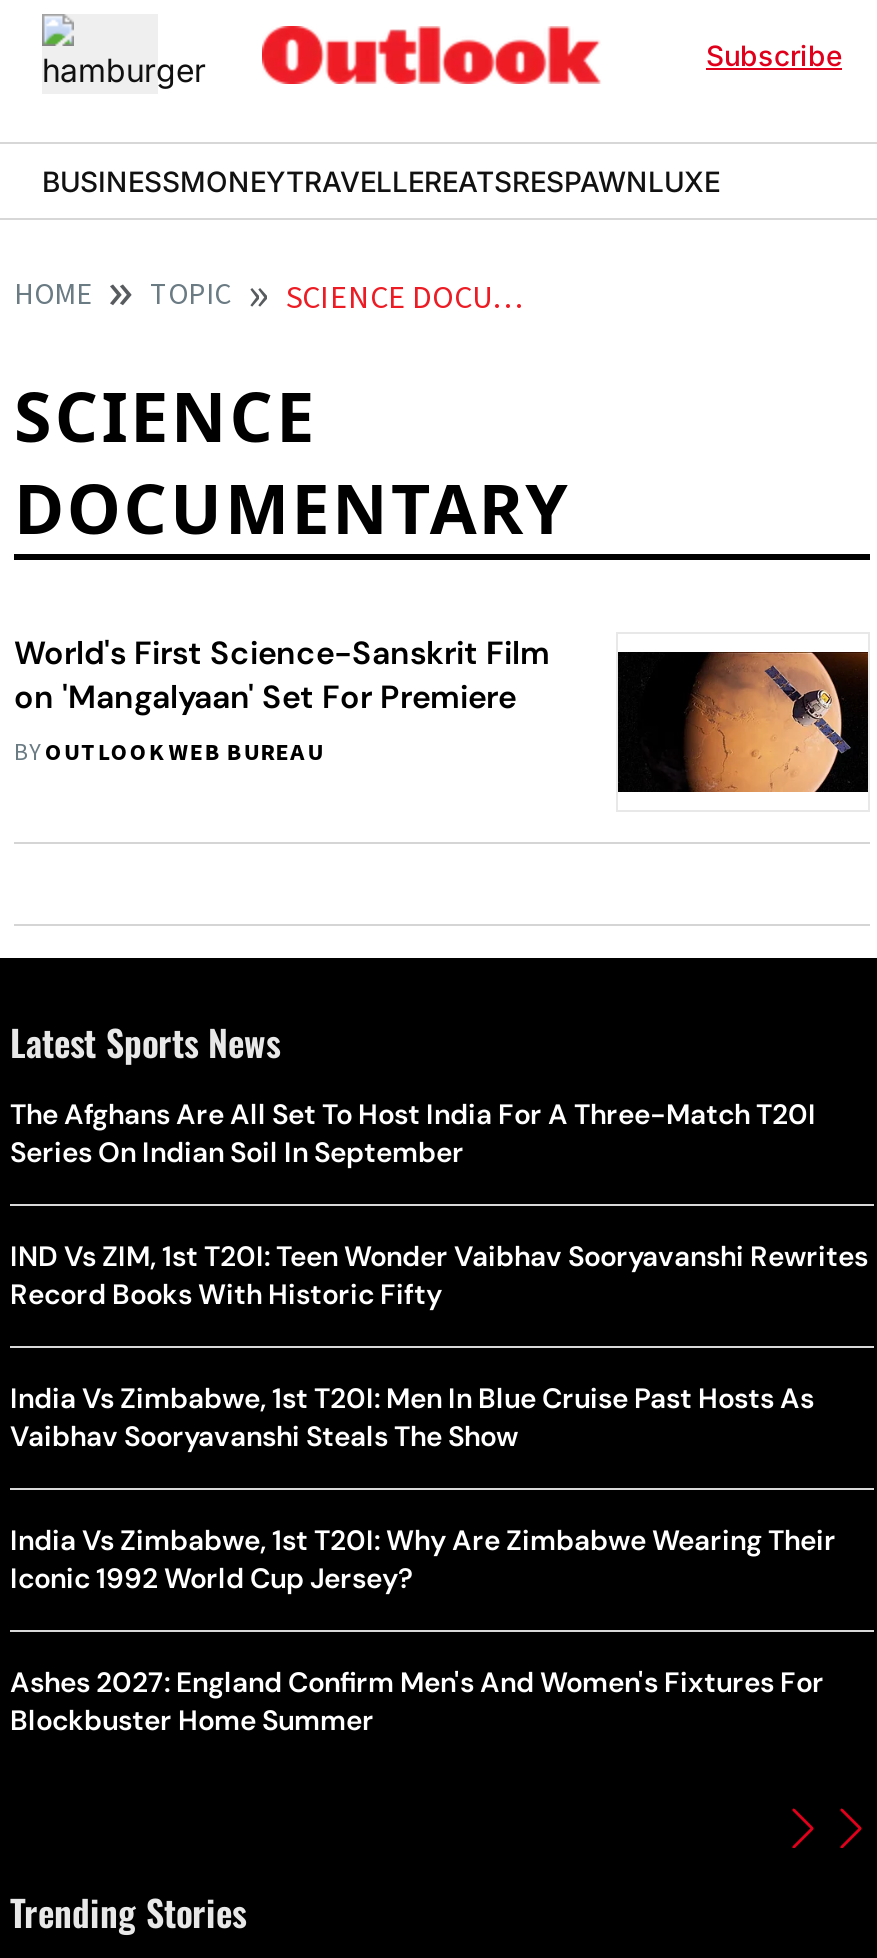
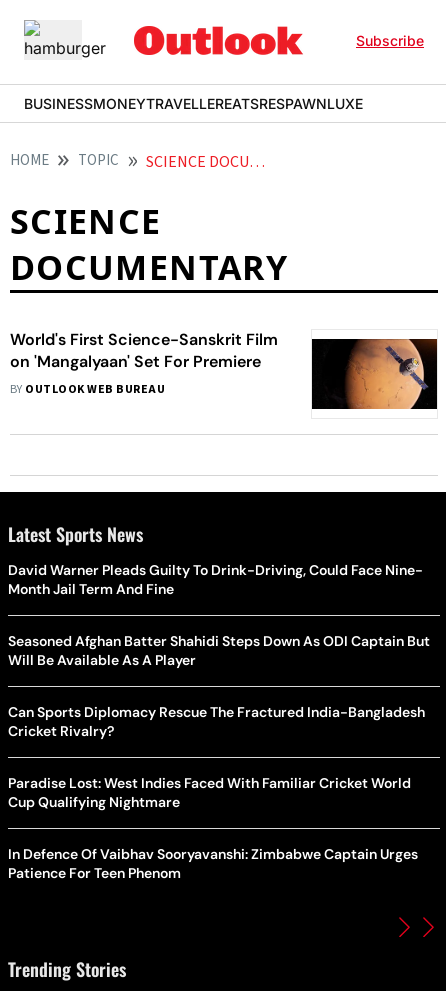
[10,1096,816,1170] The Afghans Are All Set To Host India For A Three-Match T20I | Series On Indian Soil In September -> [8,561,423,598] David Warner Pleads Guilty To Drink-Driving, Could Face Nine- | Month Jail Term And Fine
[10,1238,868,1312] IND Vs ZIM, 1st T20I: Teen Wonder Vaibhav Sooryavanshi Rewrites | Record Books With Historic Fifty -> [8,632,430,669] Seasoned Afghan Batter Shahidi Steps Down As ODI Captain But | Will Be Available As A Player
[10,1380,814,1454] India Vs Zimbabwe, 1st T20I: Men In Blue Cruise Past Hosts As | Vaibhav Sooryavanshi Steals The Show -> [8,703,425,740] Can Sports Diplomacy Rescue The Fractured India-Bangladesh | Cricket Rivalry?
[10,1522,836,1596] India Vs Zimbabwe, 1st T20I: Why Are Zimbabwe Wearing Their | Iconic 1992 World Cup Jersey? -> [8,774,411,811] Paradise Lost: West Indies Faced With Familiar Cricket World | Cup Qualifying Nightmare
[10,1664,824,1738] Ashes 2027: England Confirm Men's And Women's Fixtures For | Blockbuster Home Summer -> [8,845,418,882] In Defence Of Vaibhav Sooryavanshi: Zimbabwe Captain Urges | Patience For Teen Phenom

